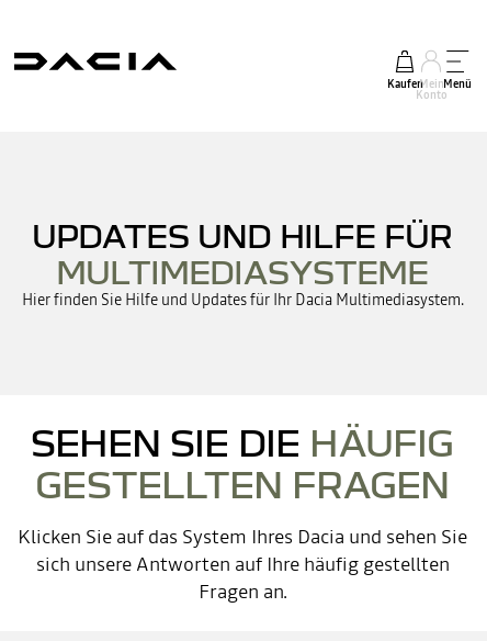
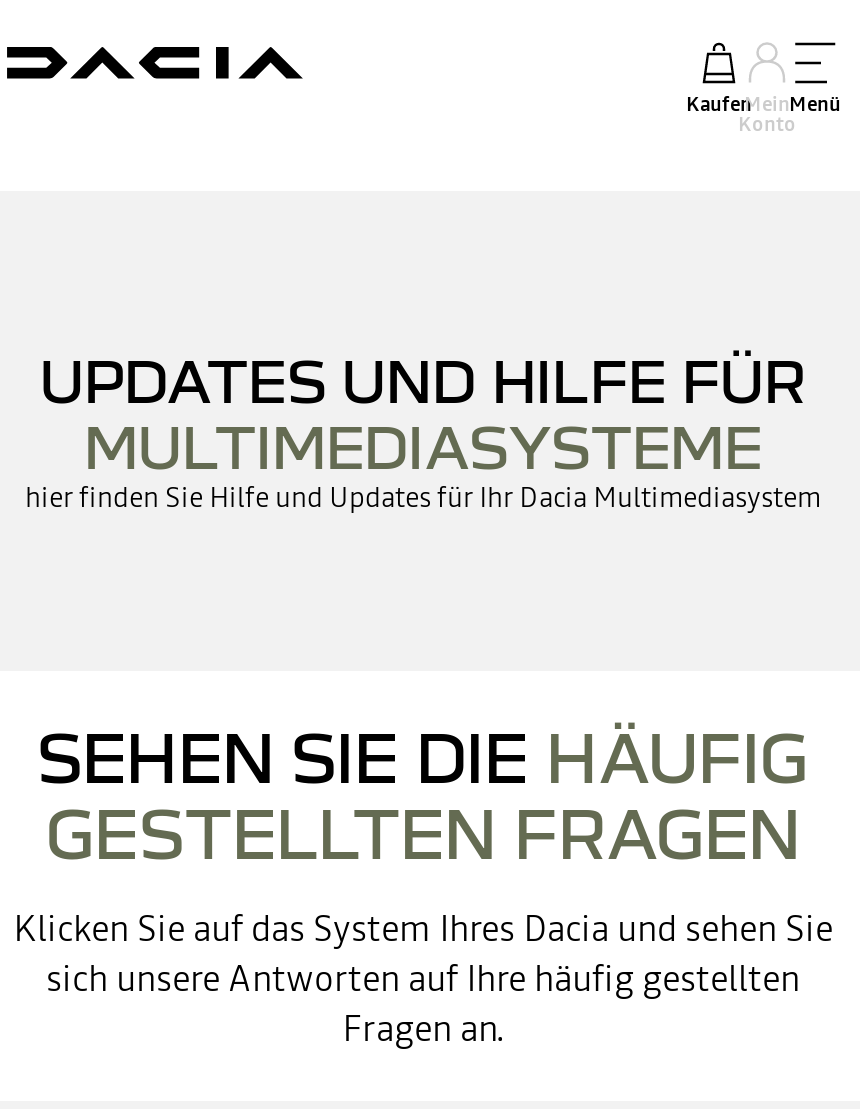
[21,288,463,310] Hier finden Sie Hilfe und Updates für Ihr Dacia Multimediasystem. -> [25,476,821,516] hier finden Sie Hilfe und Updates für Ihr Dacia Multimediasystem

